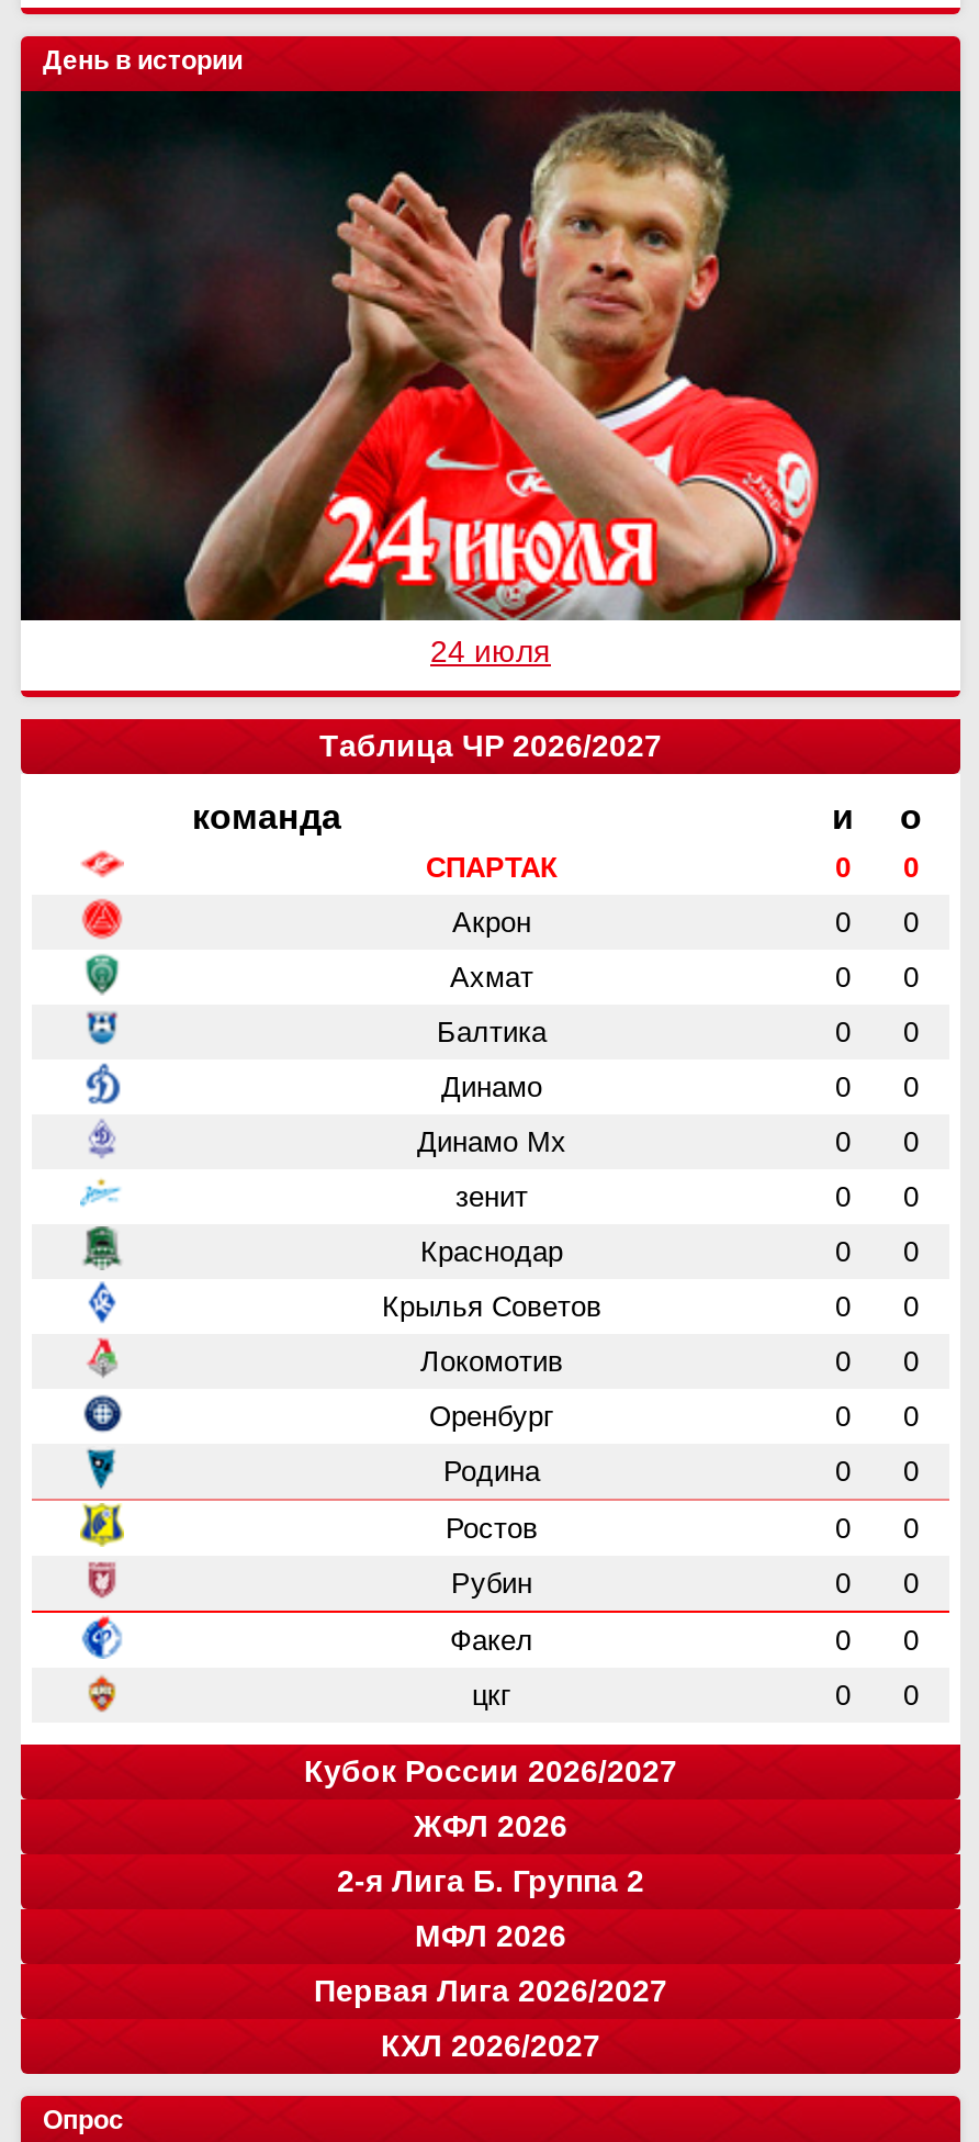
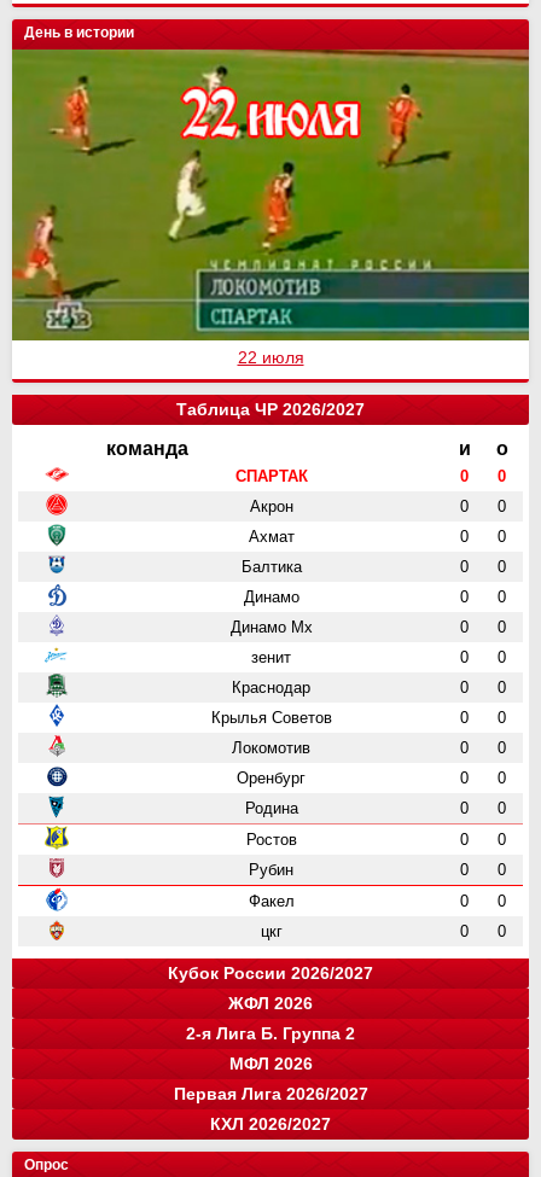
[19,89,963,668] [image] | 24 июля -> [11,48,530,366] [image] | 22 июля

